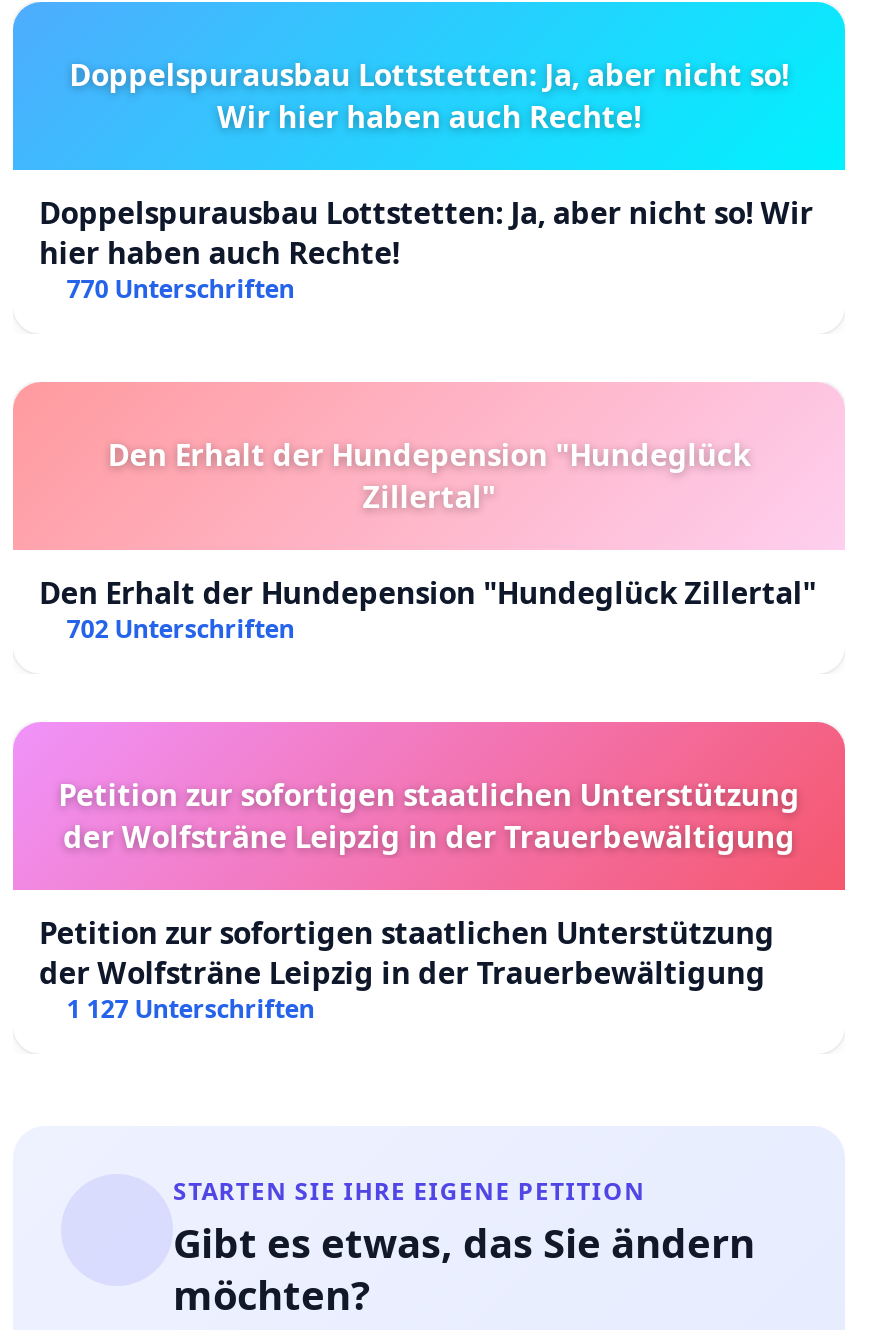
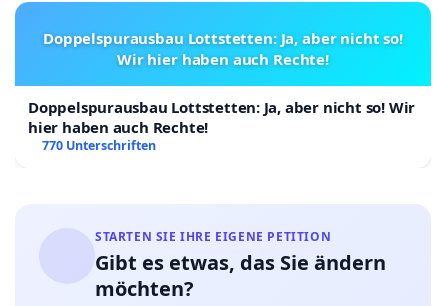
[11,382,845,647] [image] | Den Erhalt der Hundepension "Hundeglück | Zillertal" | Den Erhalt der Hundepension "Hundeglück Zillertal" | 702 Unterschriften -> none
[13,720,847,1027] [image] | Petition zur sofortigen staatlichen Unterstützung | der Wolfsträne Leipzig in der Trauerbewältigung | Petition zur sofortigen staatlichen Unterstützung | der Wolfsträne Leipzig in der Trauerbewältigung | 1 127 Unterschriften -> none

